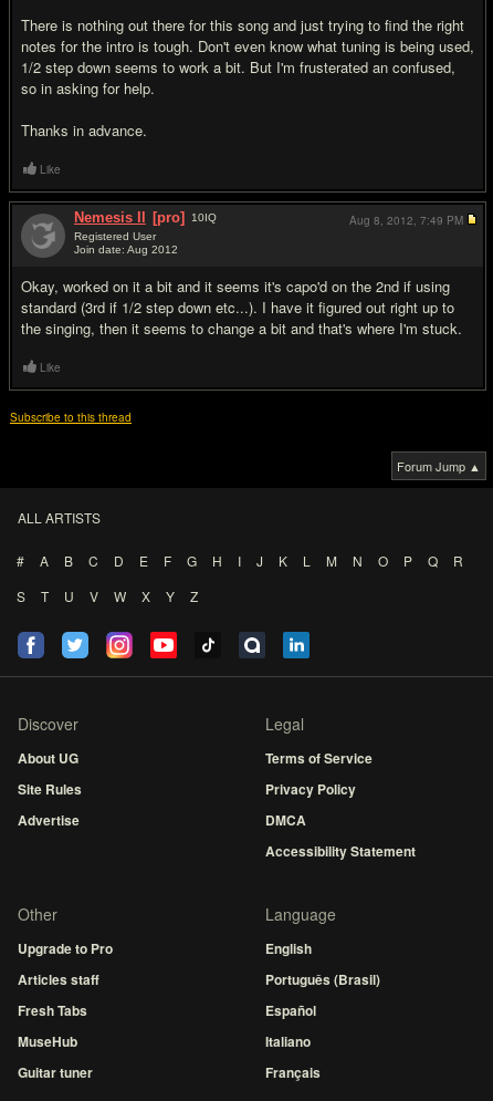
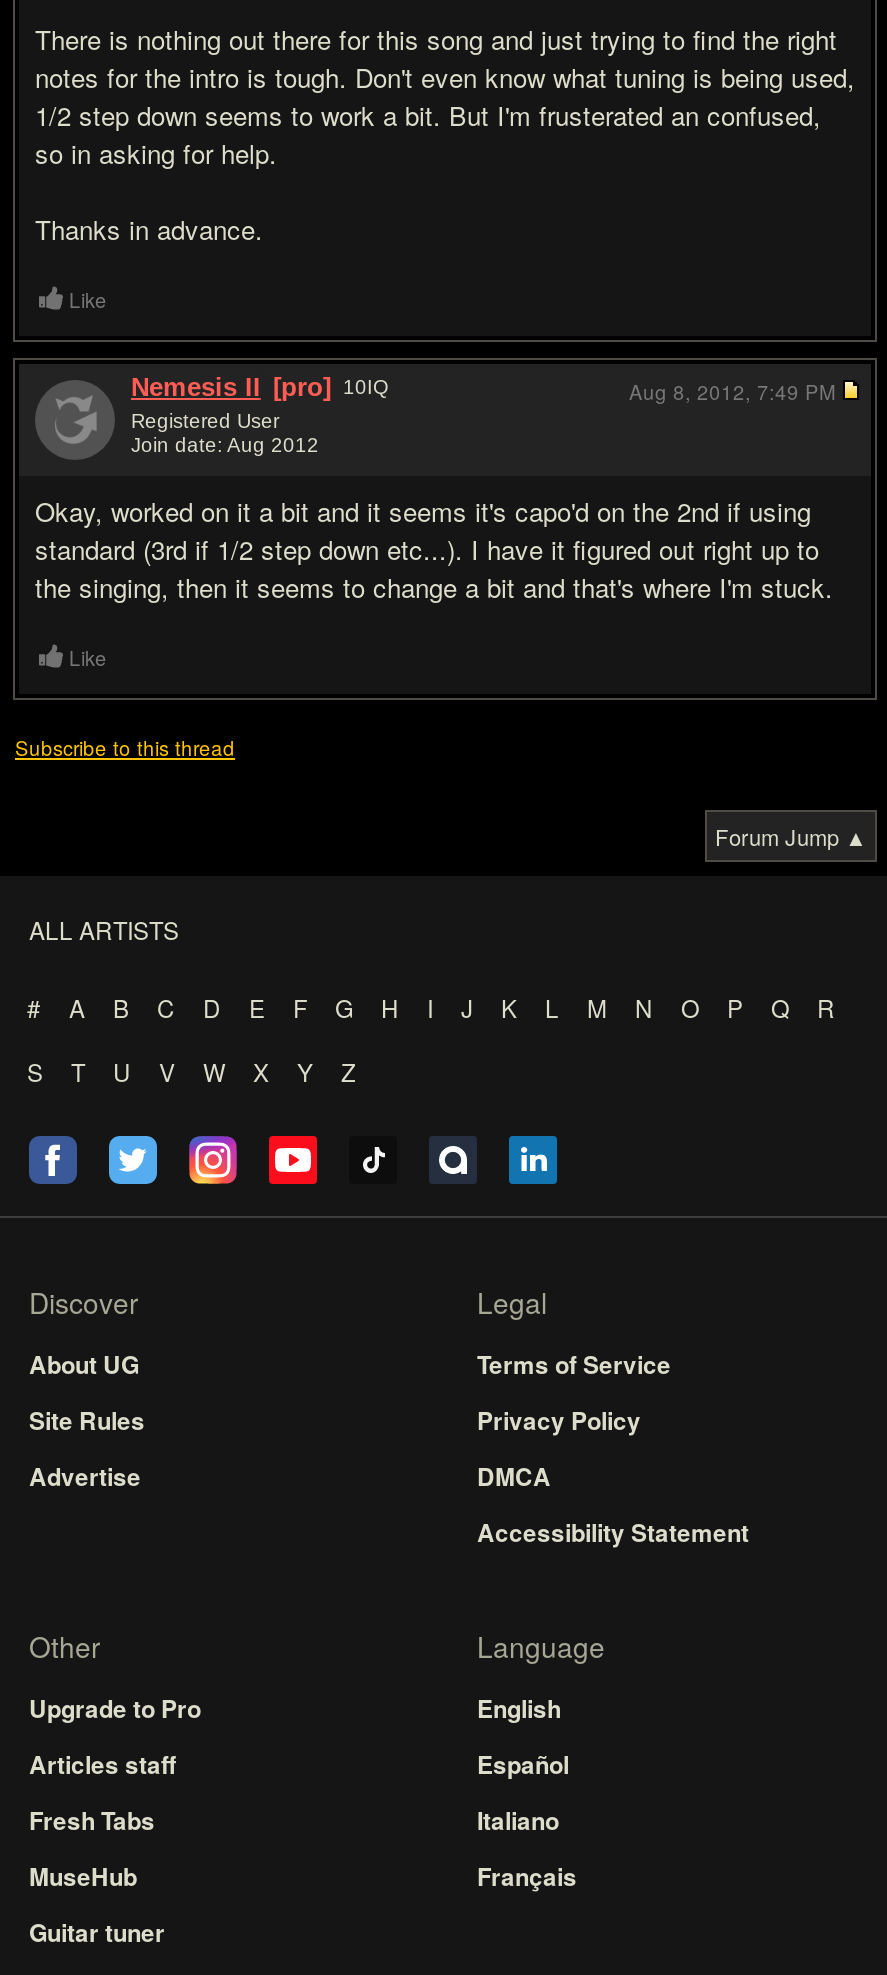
[265,969,380,989] Português (Brasil) -> none
moved [265,1000,321,1082] -> [477,1746,577,1894]: Español | Italiano | Français

